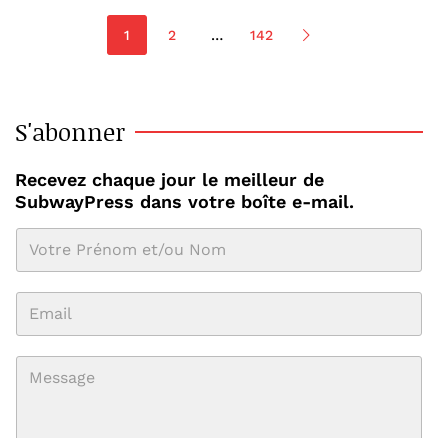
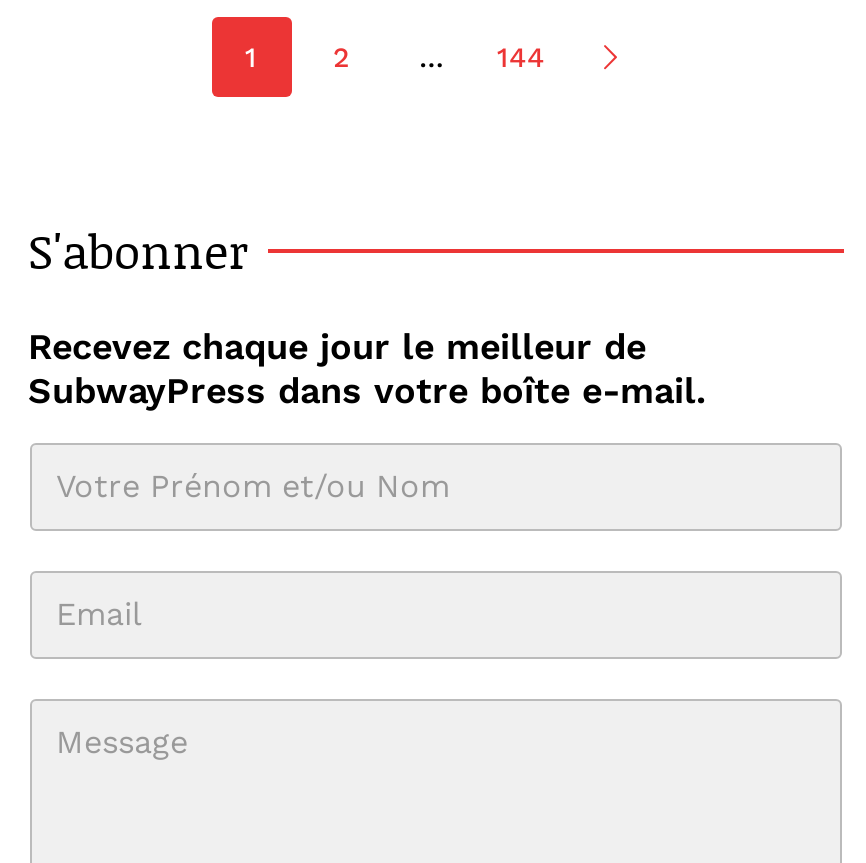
[250,27,273,43] 142 -> [497,41,545,73] 144

